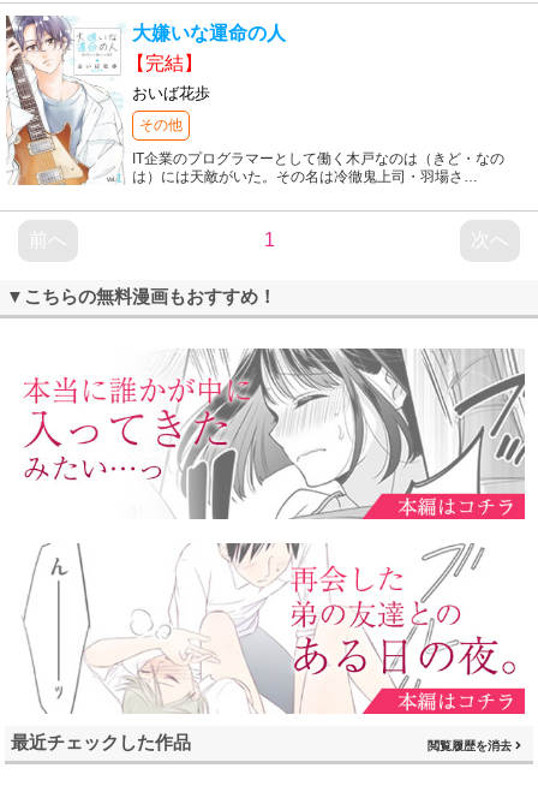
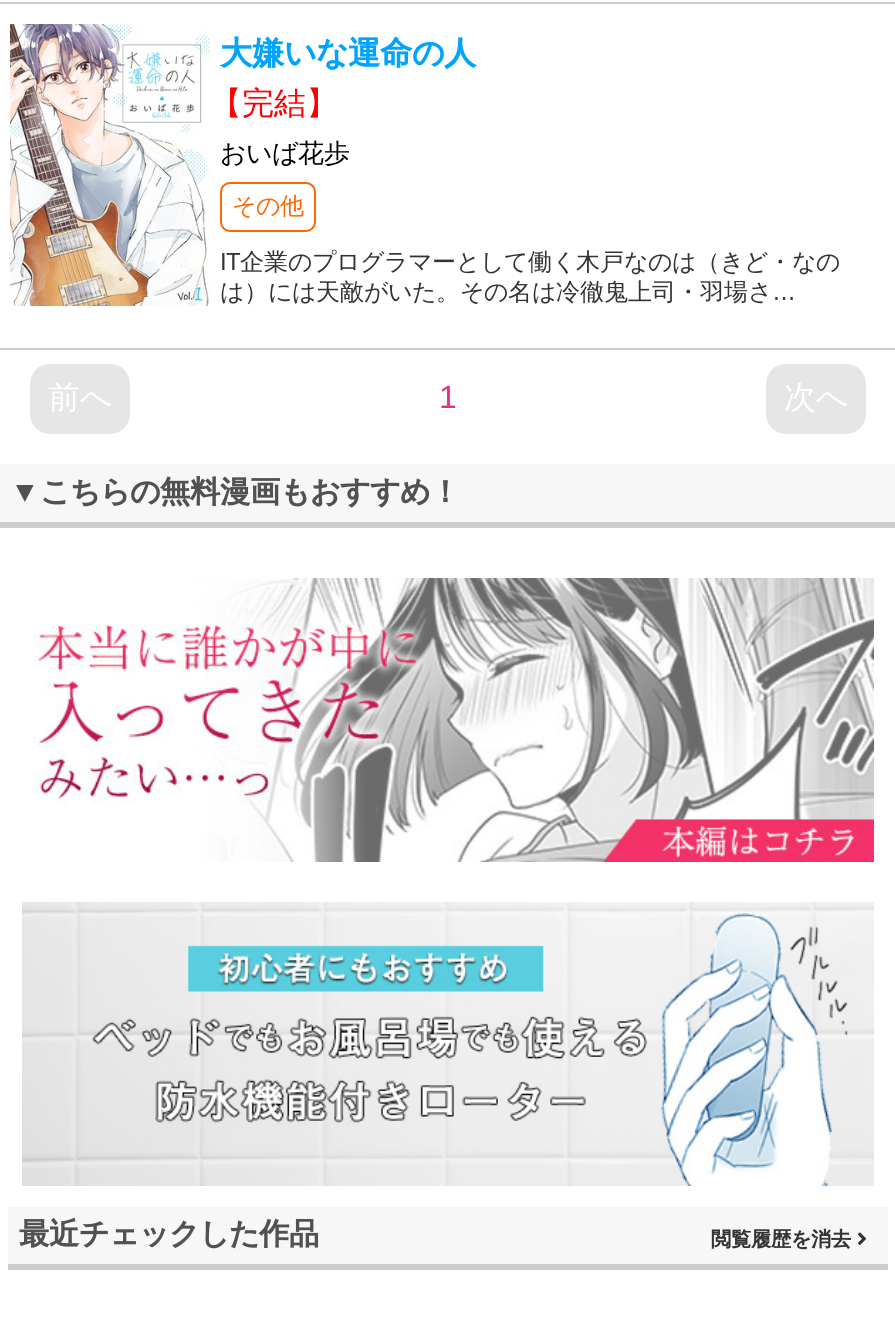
[14,542,526,715] [image] -> [22,902,874,1188] [image]

